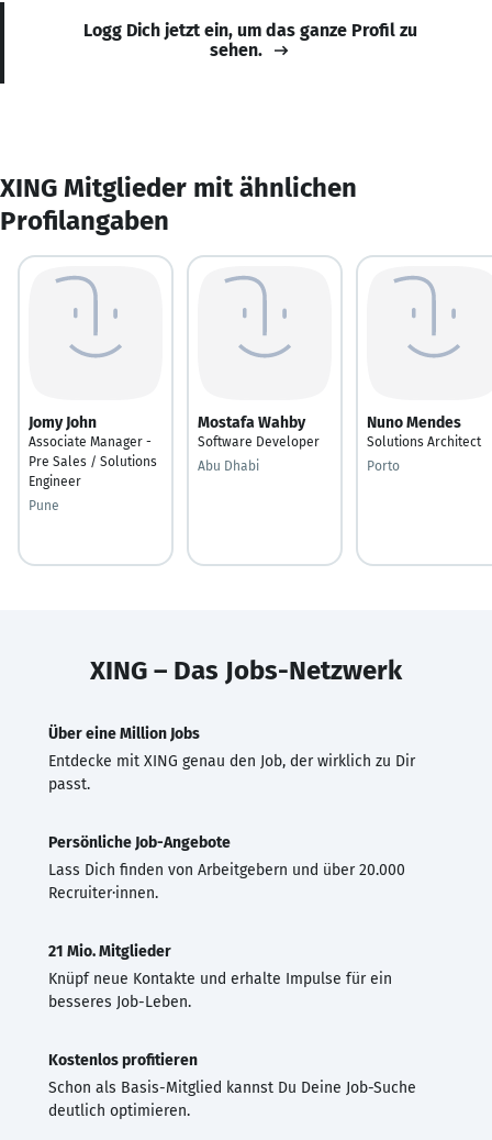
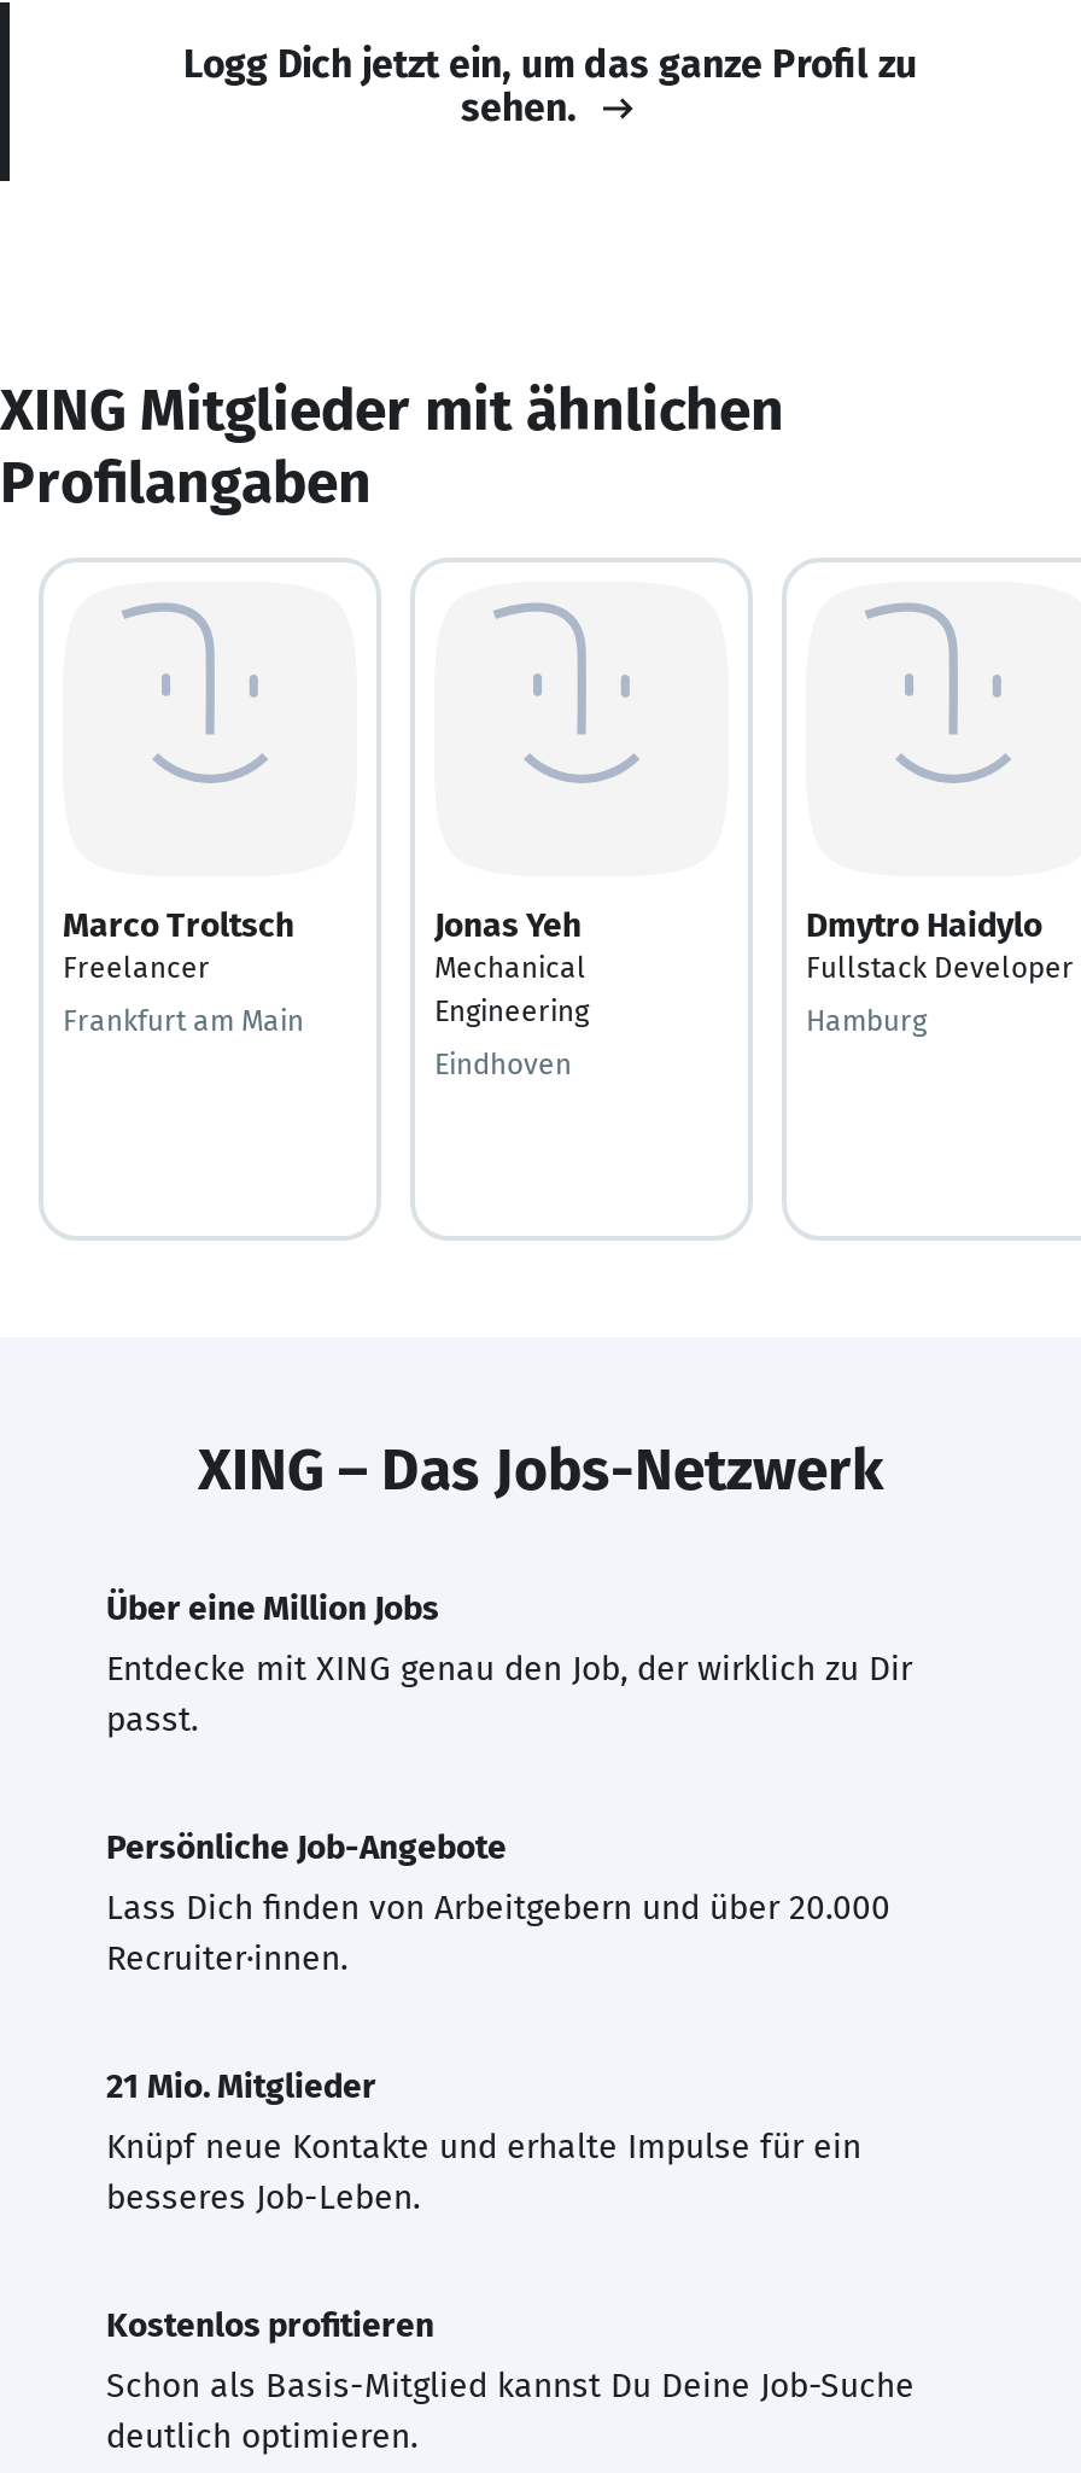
[29,413,157,489] Jomy John | Associate Manager - | Pre Sales / Solutions | Engineer -> [63,904,294,984] Marco Troltsch | Freelancer
[198,413,320,449] Mostafa Wahby | Software Developer -> [434,904,589,1027] Jonas Yeh | Mechanical | Engineering
[367,413,481,449] Nuno Mendes | Solutions Architect -> [806,904,1074,984] Dmytro Haidylo | Fullstack Developer
[198,458,259,473] Abu Dhabi -> [434,1046,572,1080] Eindhoven
[367,458,400,473] Porto -> [806,1003,927,1037] Hamburg
[29,497,59,513] Pune -> [63,1003,304,1037] Frankfurt am Main

